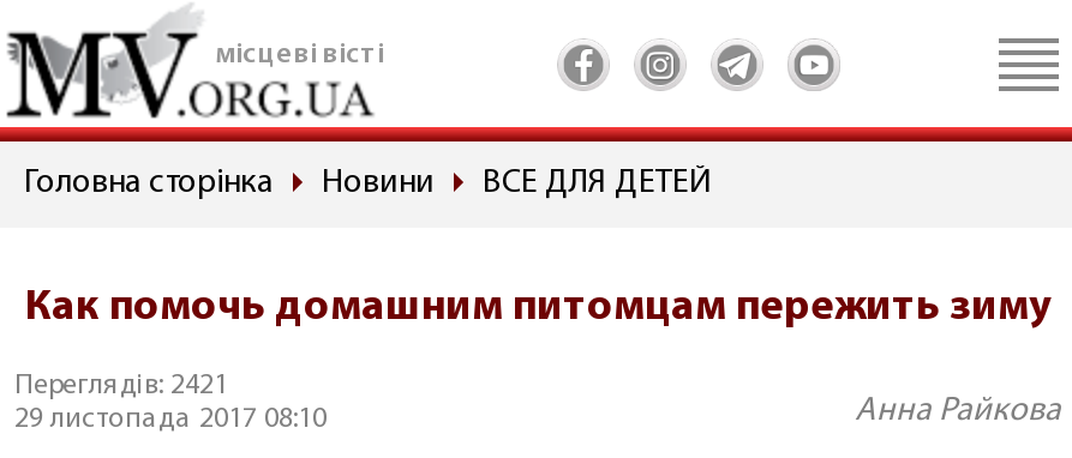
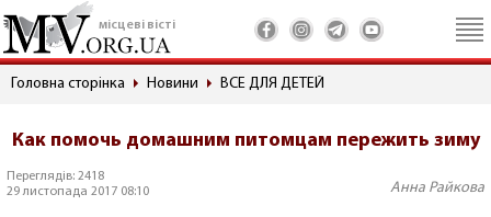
[14,372,228,400] Переглядів: 2421 -> [7,170,104,183] Переглядів: 2418

